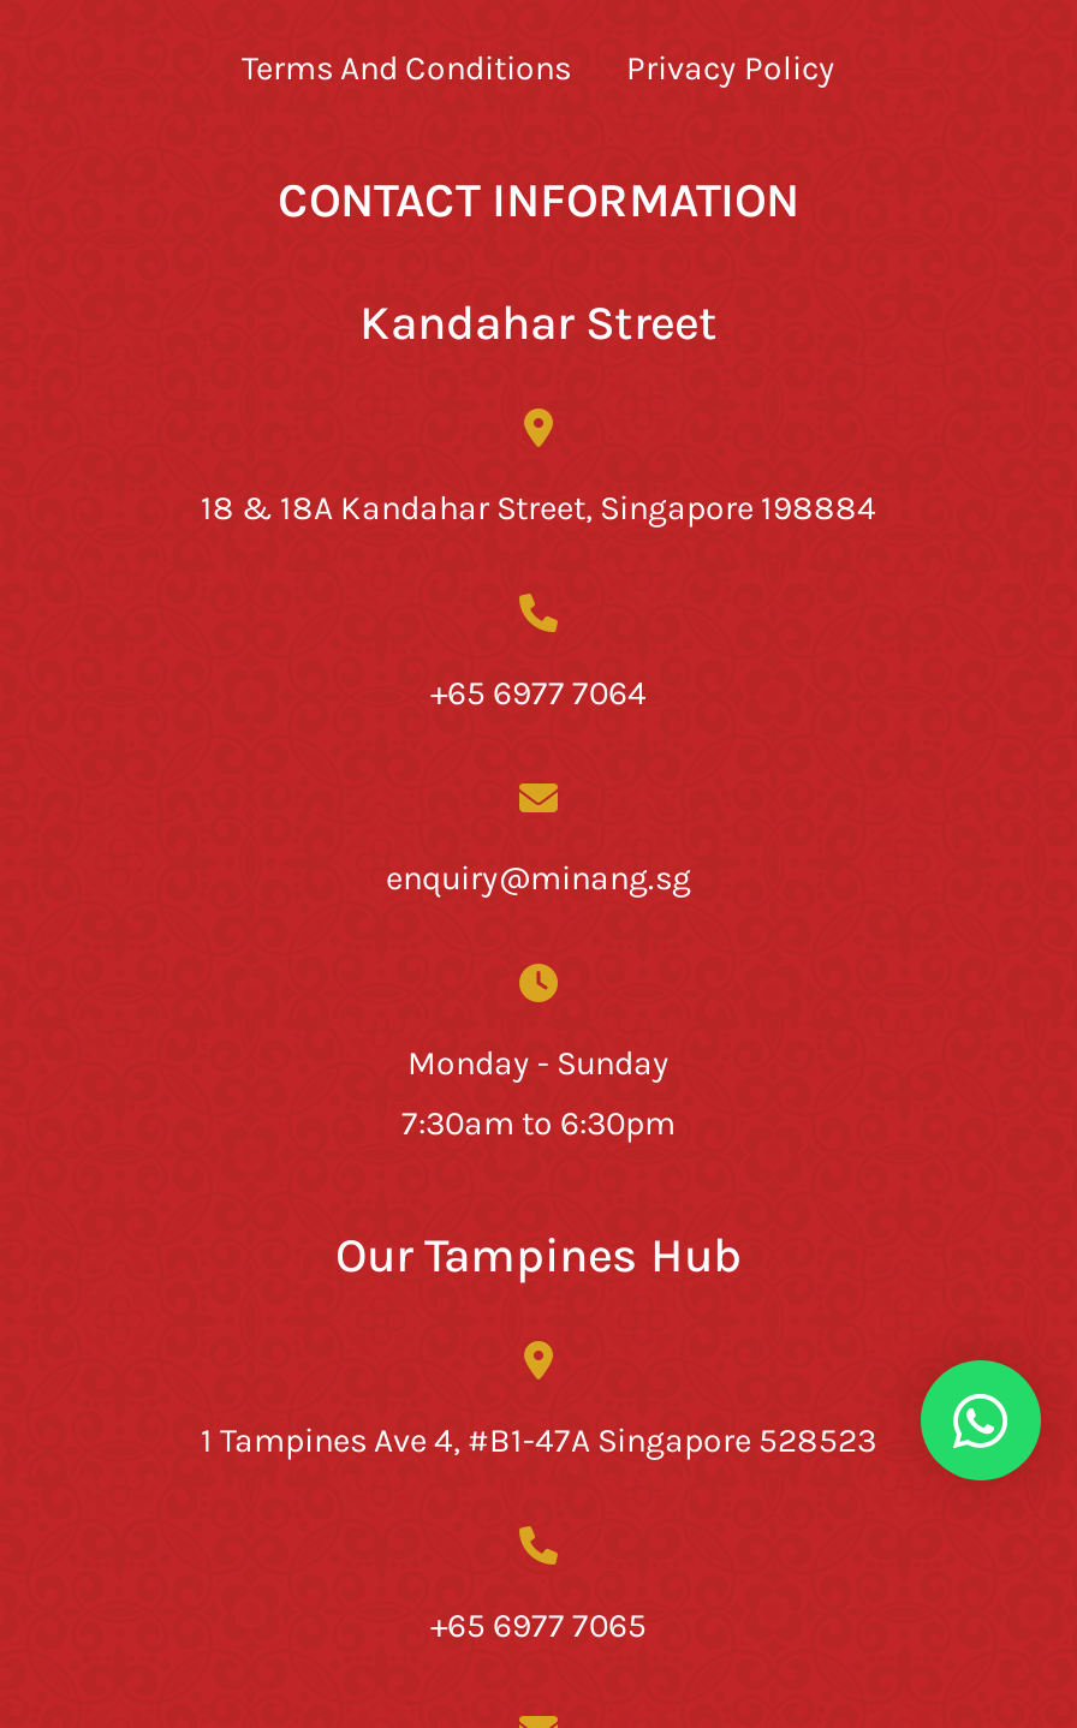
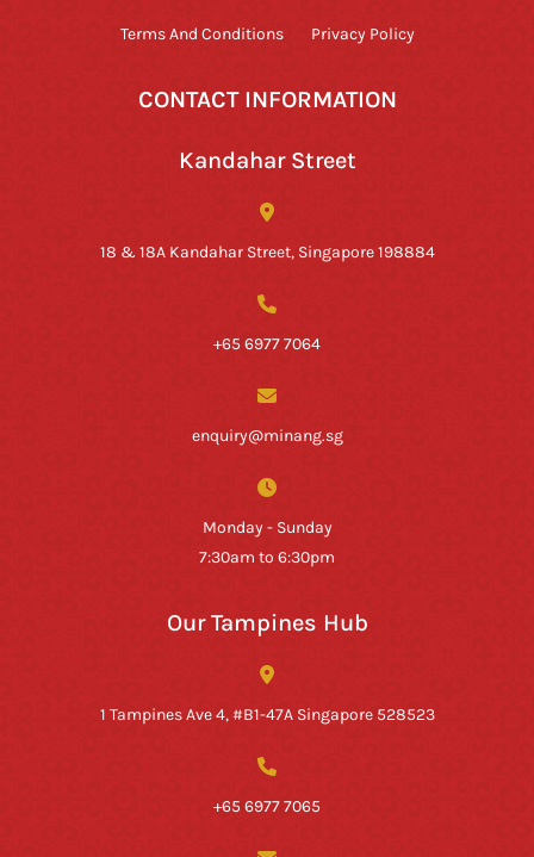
[918,1358,1043,1483] [image] -> none

